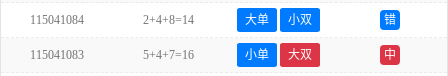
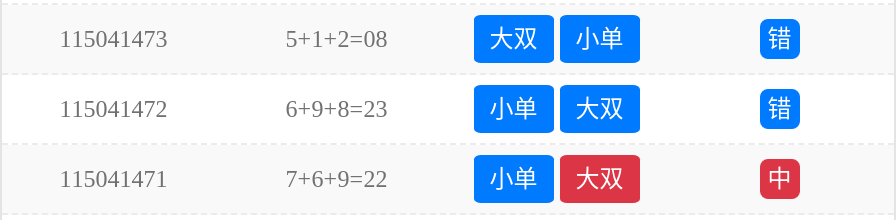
[30,13,84,27] 115041084 -> [60,25,168,53] 115041473
[143,13,194,27] 2+4+8=14 -> [286,25,388,53] 5+1+2=08
[245,13,269,27] 大单 -> [490,25,538,53] 大双
[288,13,312,27] 小双 -> [576,25,624,53] 小单
[30,48,194,62] 115041083 | 5+4+7=16 -> [60,95,792,193] 115041472 | 6+9+8=23 | 小单 | 大双 | 错 | 115041471 | 7+6+9=22

